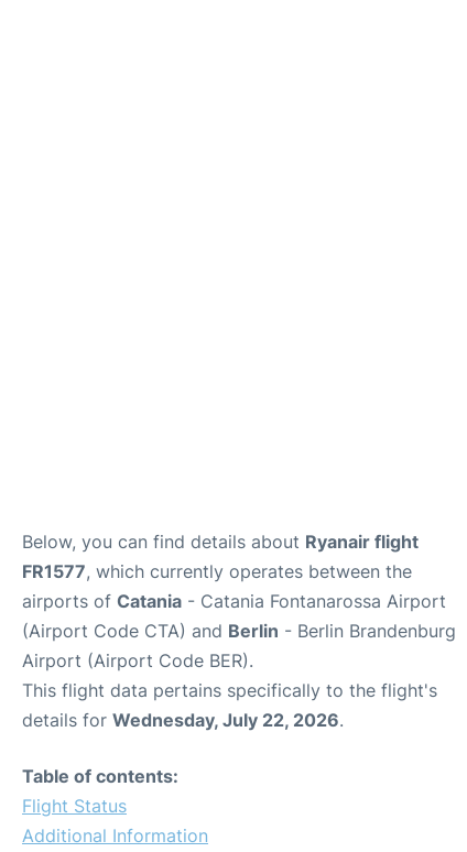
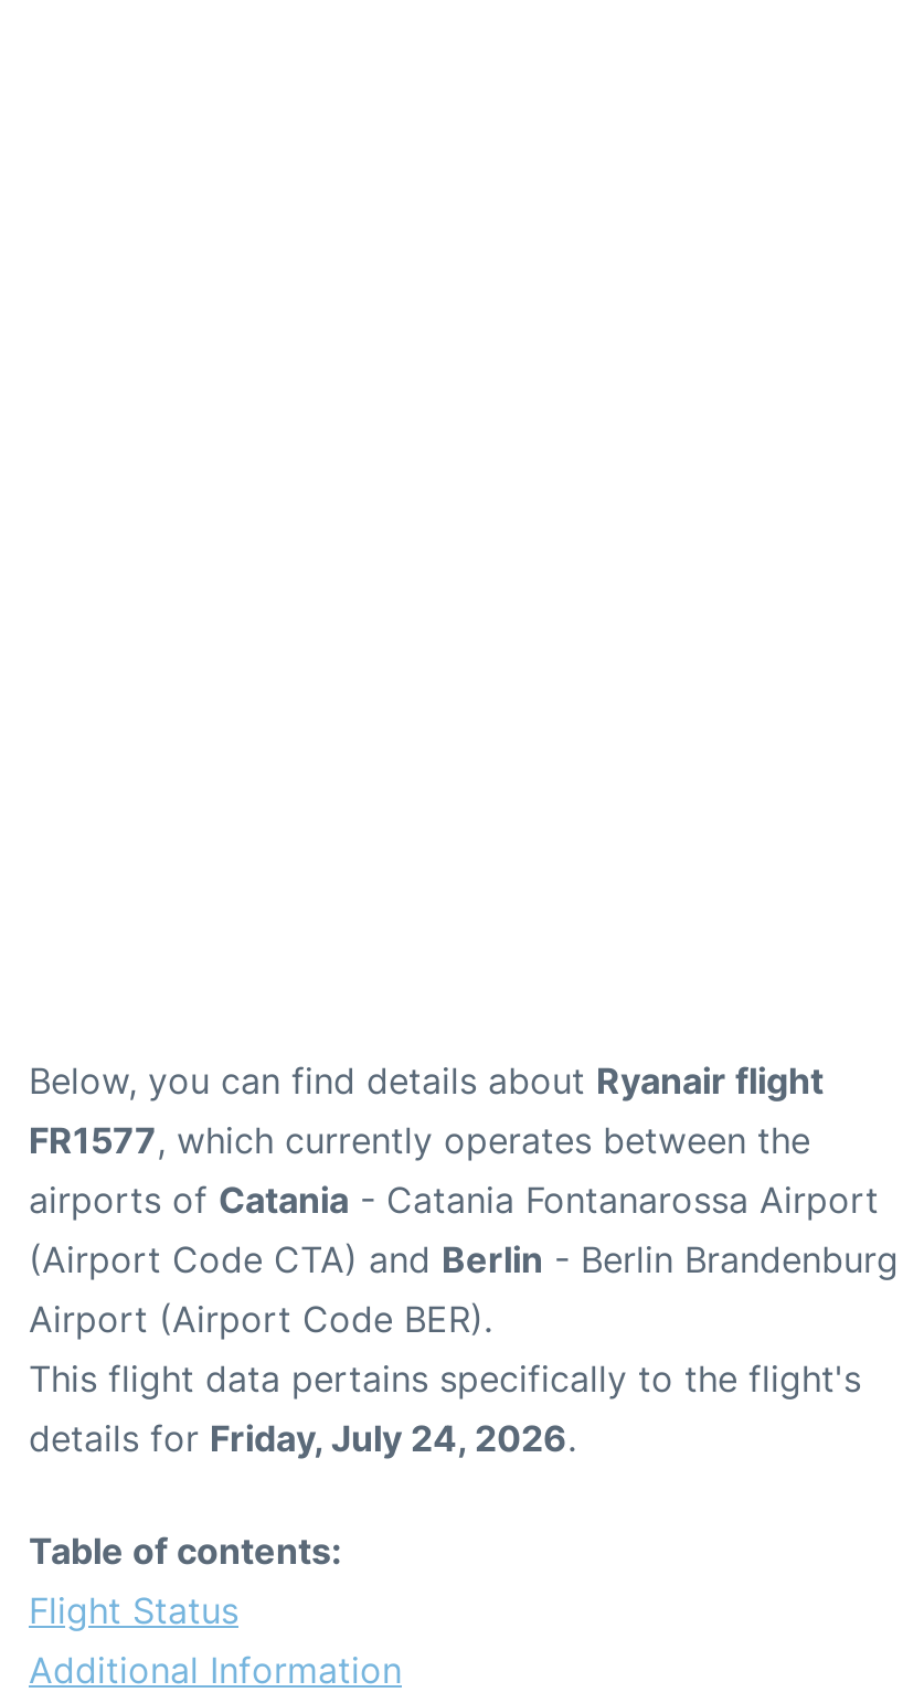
[22,709,344,731] details for Wednesday, July 22, 2026. -> [29,1416,576,1460] details for Friday, July 24, 2026.

